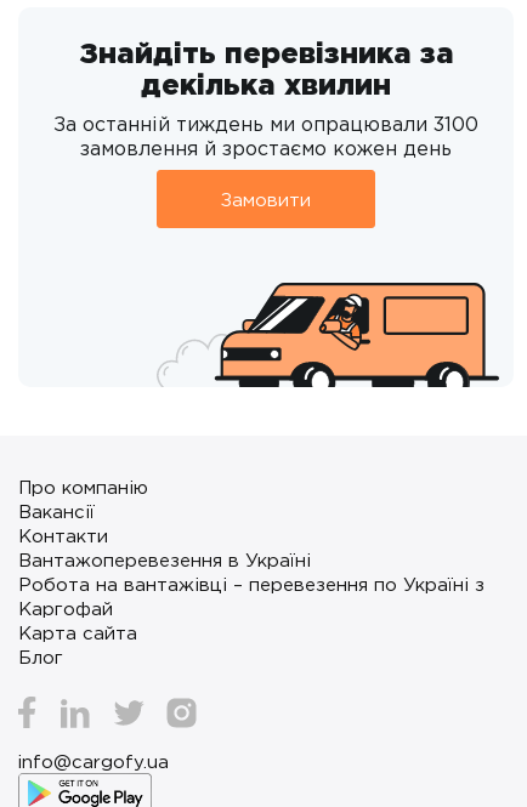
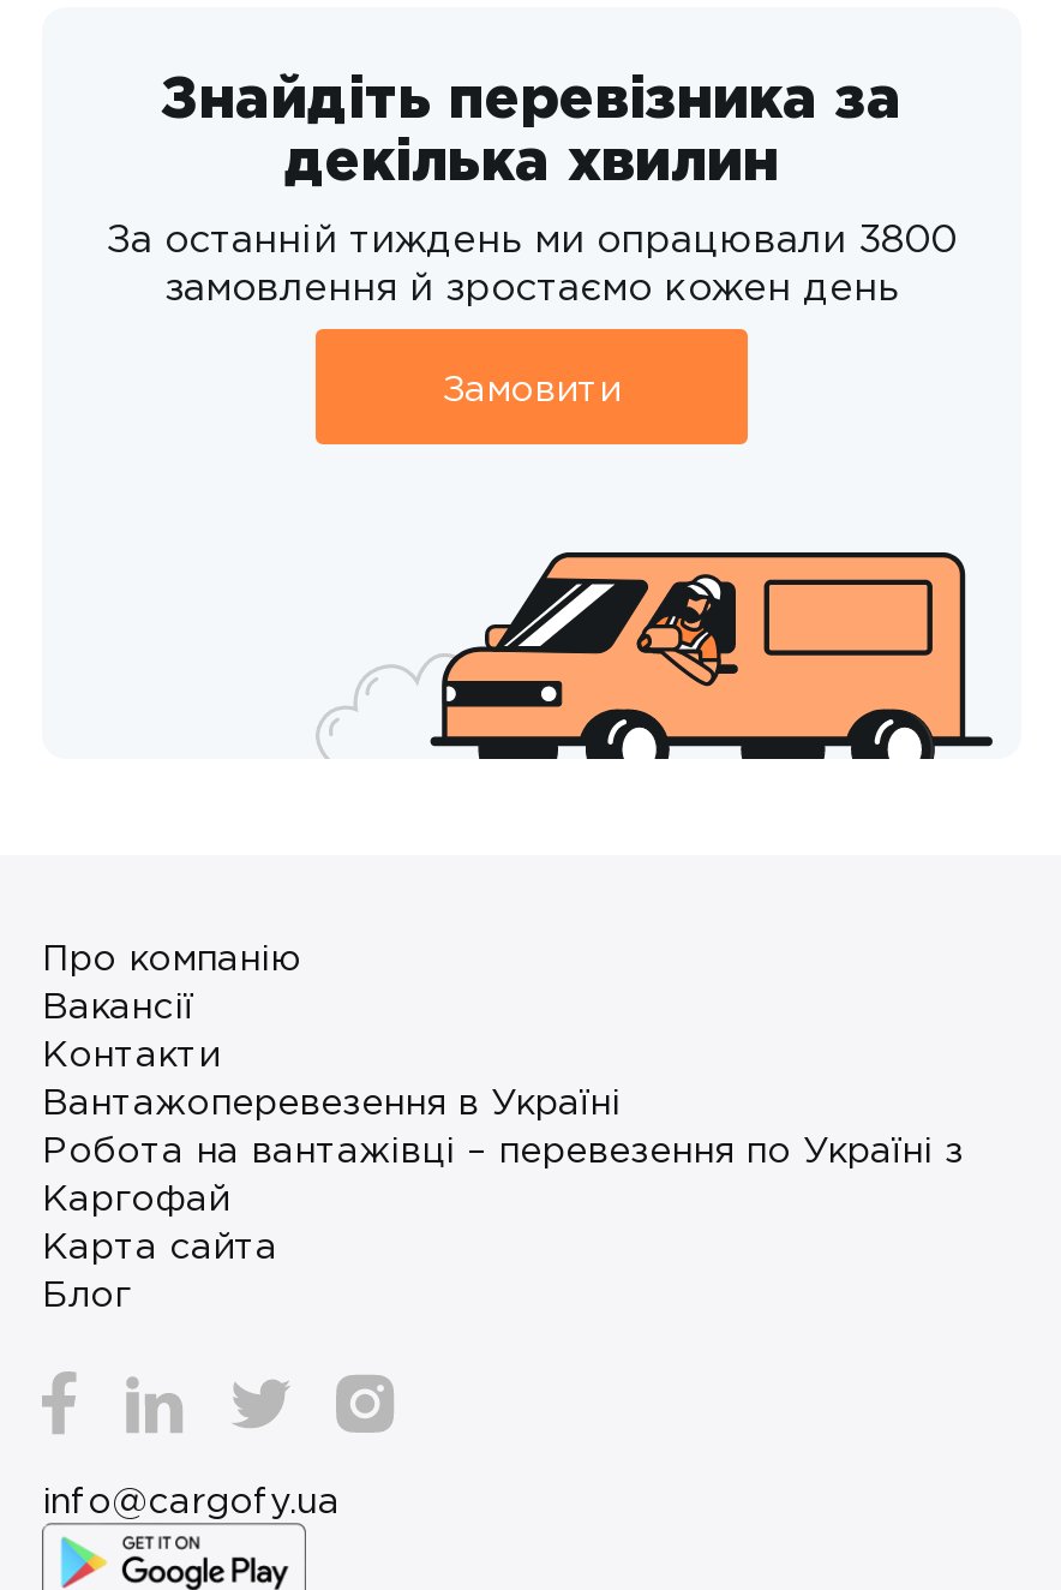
[53,113,478,135] За останній тиждень ми опрацювали 3100 -> [107,217,957,260] За останній тиждень ми опрацювали 3800

